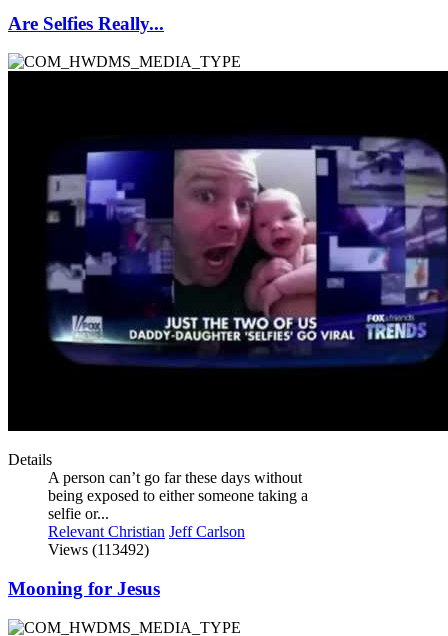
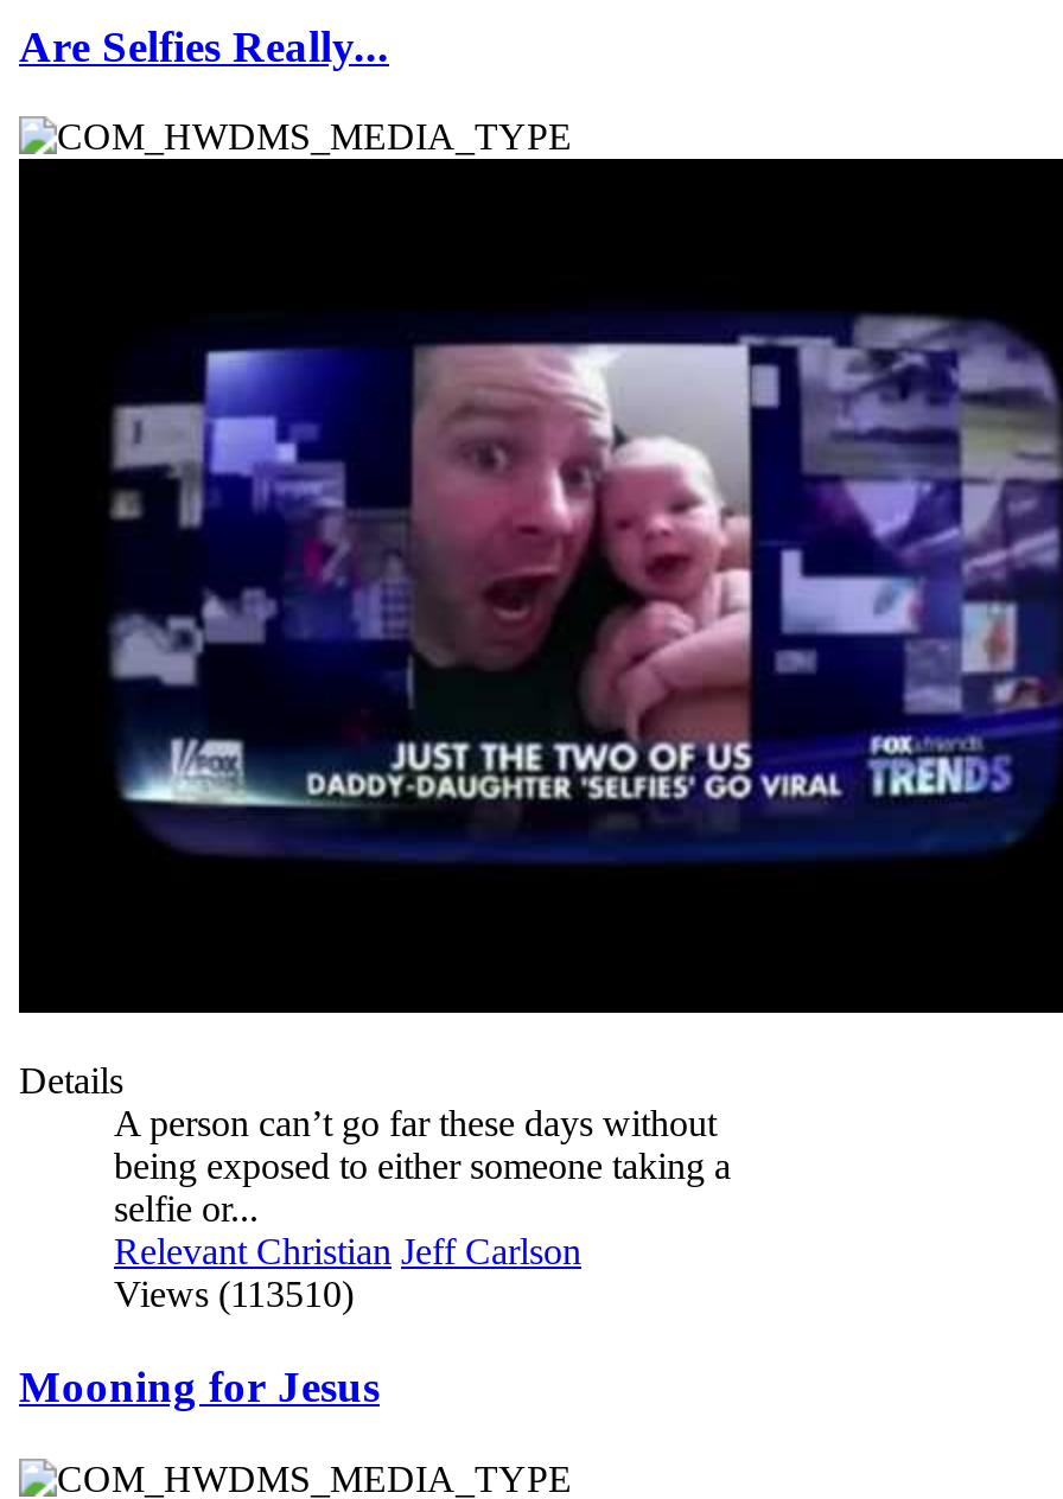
[48,541,149,558] Views (113492) -> [114,1274,354,1314] Views (113510)

